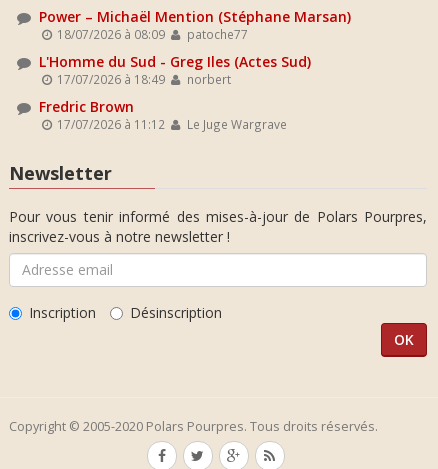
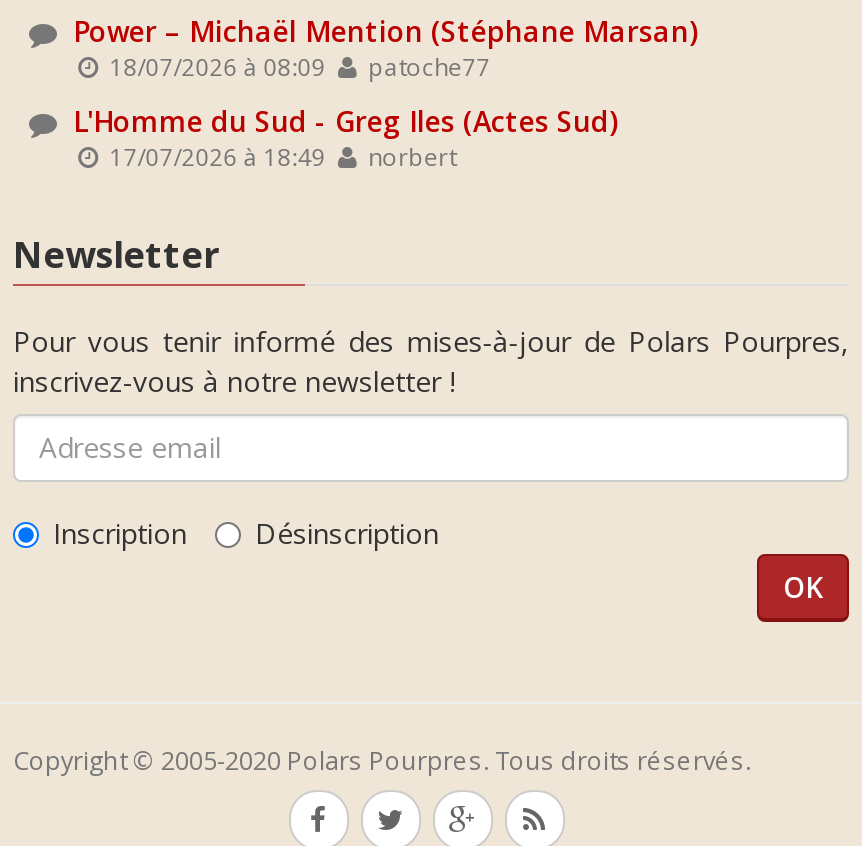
[39,97,287,132] Fredric Brown | 17/07/2026 à 11:12 | Le Juge Wargrave -> none

